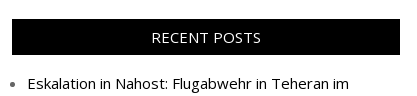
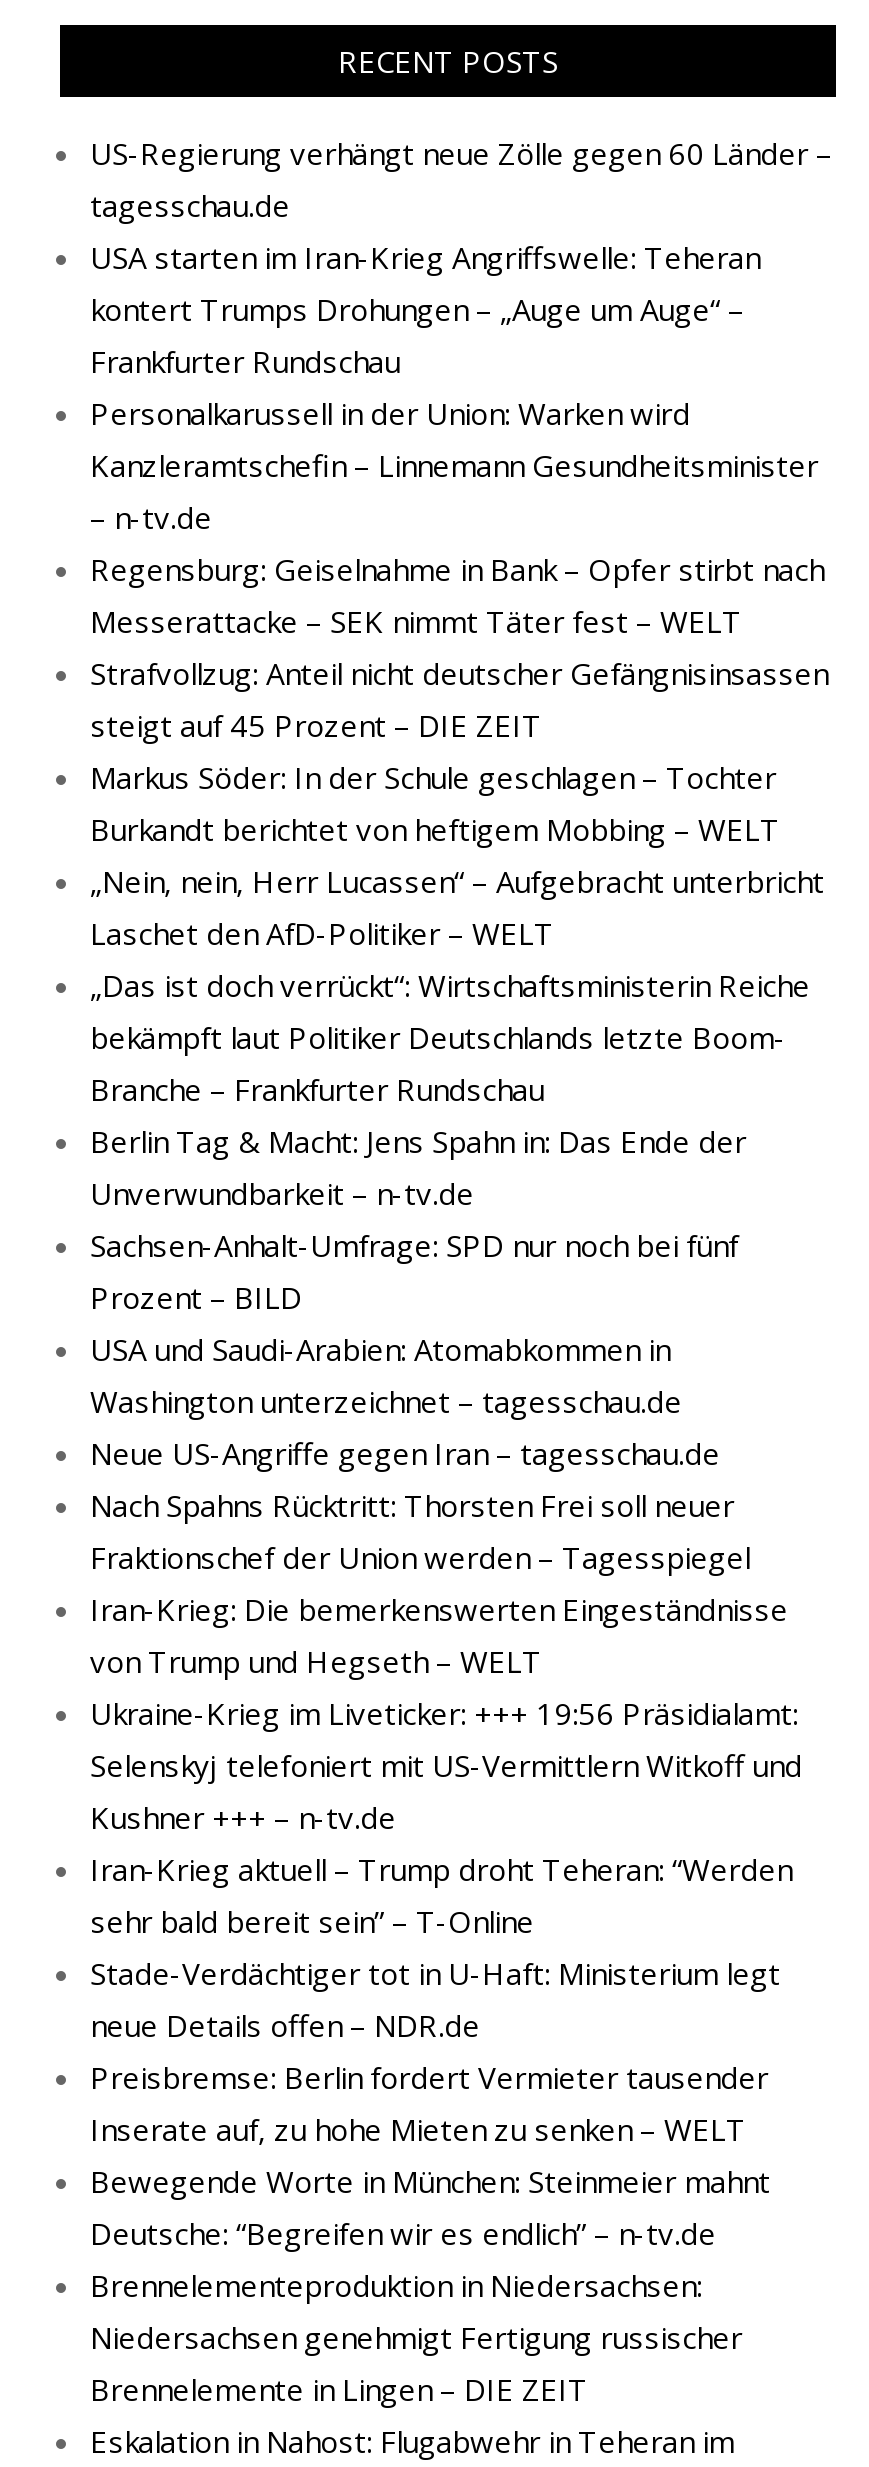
none -> [90,133,832,2409] US-Regierung verhängt neue Zölle gegen 60 Länder – | tagesschau.de | USA starten im Iran-Krieg Angriffswelle: Teheran | kontert Trumps Drohungen – „Auge um Auge“ – | Frankfurter Rundschau | Personalkarussell in der Union: Warken wird | Kanzleramtschefin – Linnemann Gesundheitsminister | – n-tv.de | Regensburg: Geiselnahme in Bank – Opfer stirbt nach | Messerattacke – SEK nimmt Täter fest – WELT | Strafvollzug: Anteil nicht deutscher Gefängnisinsassen | steigt auf 45 Prozent – DIE ZEIT | Markus Söder: In der Schule geschlagen – Tochter | Burkandt berichtet von heftigem Mobbing – WELT | „Nein, nein, Herr Lucassen“ – Aufgebracht unterbricht | Laschet den AfD-Politiker – WELT | „Das ist doch verrückt“: Wirtschaftsministerin Reiche | bekämpft laut Politiker Deutschlands letzte Boom- | Branche – Frankfurter Rundschau | Berlin Tag & Macht: Jens Spahn in: Das Ende der | Unverwundbarkeit – n-tv.de | Sachsen-Anhalt-Umfrage: SPD nur noch bei fünf | Prozent – BILD | USA und Saudi-Arabien: Atomabkommen in | Washington unterzeichnet – tagesschau.de | Neue US-Angriffe gegen Iran – tagesschau.de | Nach Spahns Rücktritt: Thorsten Frei soll neuer | Fraktionschef der Union werden – Tagesspiegel | Iran-Krieg: Die bemerkenswerten Eingeständnisse | von Trump und Hegseth – WELT | Ukraine-Krieg im Liveticker: +++ 19:56 Präsidialamt: | Selenskyj telefoniert mit US-Vermittlern Witkoff und | Kushner +++ – n-tv.de | Iran-Krieg aktuell – Trump droht Teheran: “Werden | sehr bald bereit sein” – T-Online | Stade-Verdächtiger tot in U-Haft: Ministerium legt | neue Details offen – NDR.de | Preisbremse: Berlin fordert Vermieter tausender | Inserate auf, zu hohe Mieten zu senken – WELT | Bewegende Worte in München: Steinmeier mahnt | Deutsche: “Begreifen wir es endlich” – n-tv.de | Brennelementeproduktion in Niedersachsen: | Niedersachsen genehmigt Fertigung russischer | Brennelemente in Lingen – DIE ZEIT

